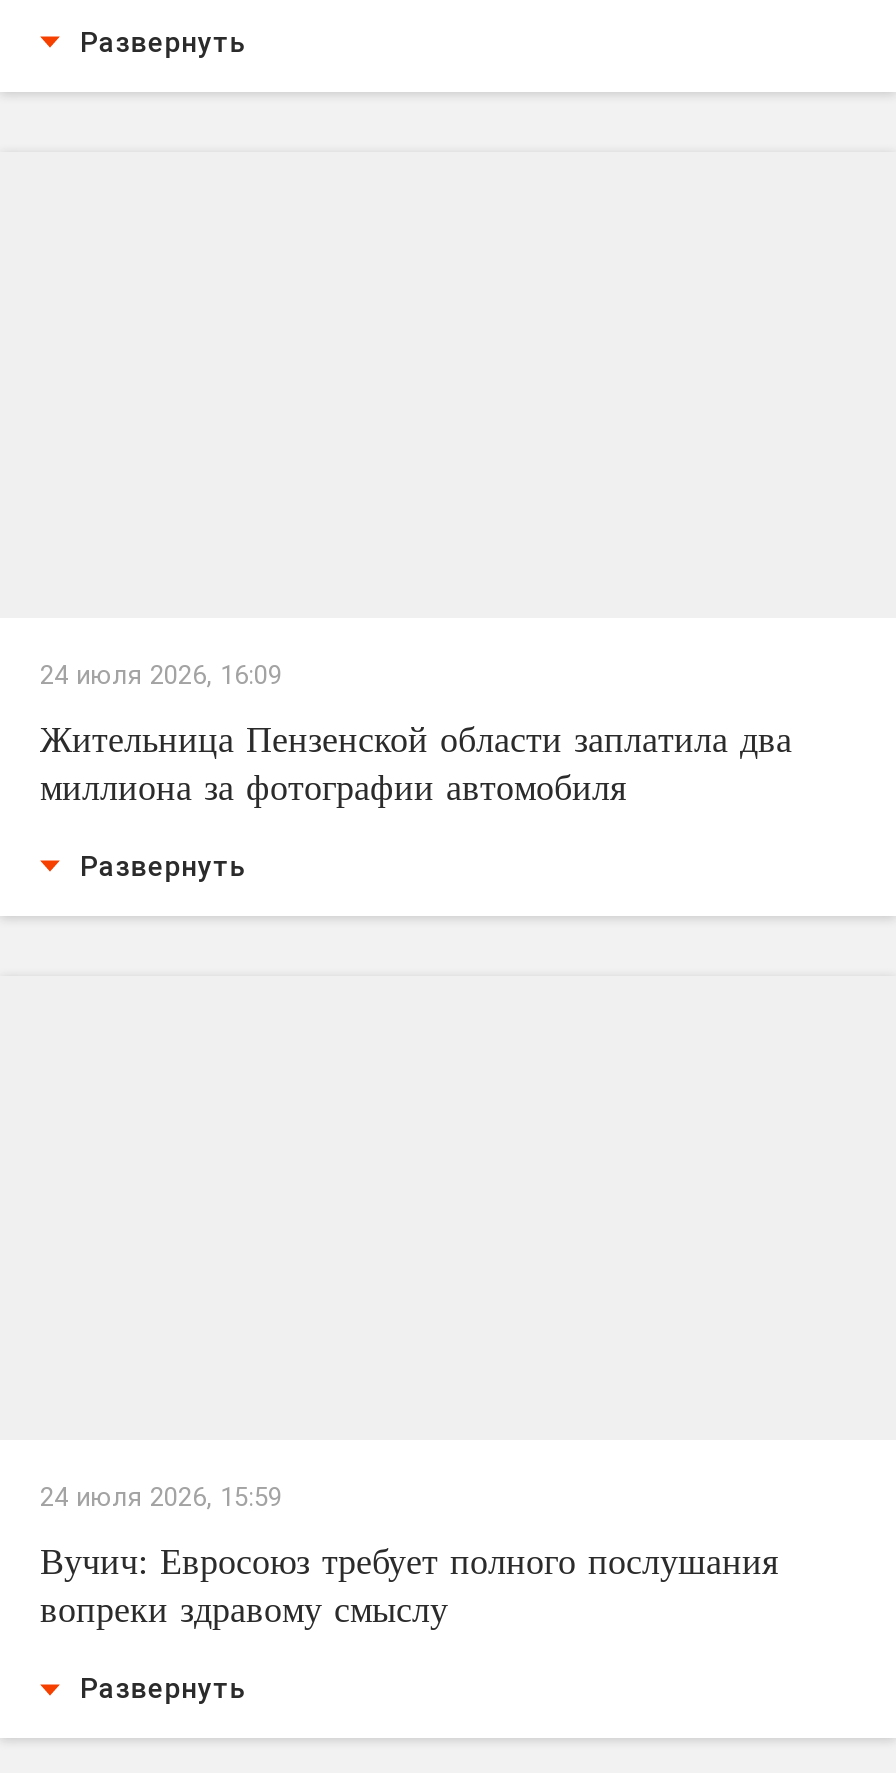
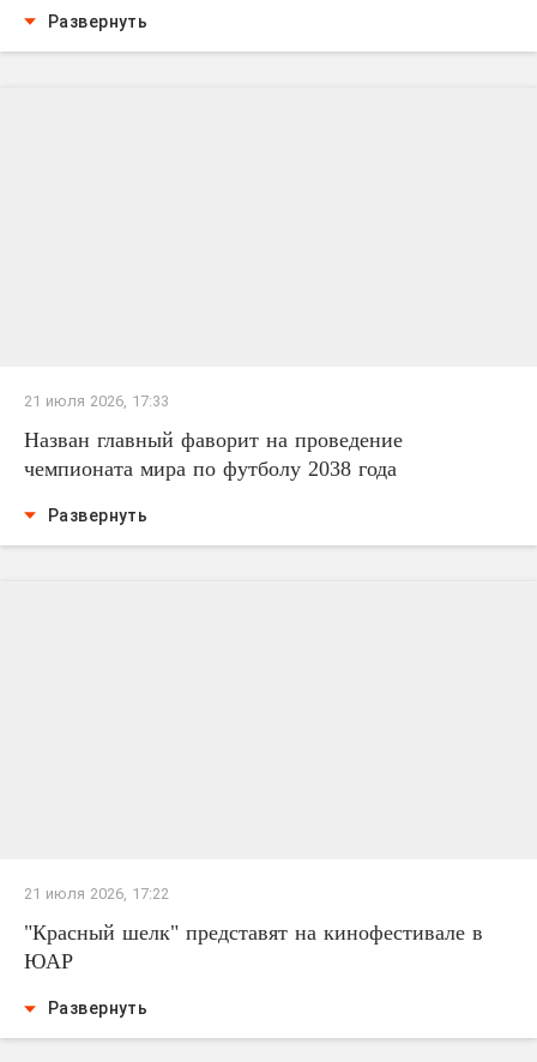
[40,659,282,689] 24 июля 2026, 16:09 -> [24,392,169,410] 21 июля 2026, 17:33
[40,719,792,807] Жительница Пензенской области заплатила два | миллиона за фотографии автомобиля -> [24,428,403,480] Назван главный фаворит на проведение | чемпионата мира по футболу 2038 года
[40,1483,282,1513] 24 июля 2026, 15:59 -> [24,885,169,903] 21 июля 2026, 17:22
[40,1543,778,1631] Вучич: Евросоюз требует полного послушания | вопреки здравому смыслу -> [24,921,483,974] "Красный шелк" представят на кинофестивале в | ЮАР

